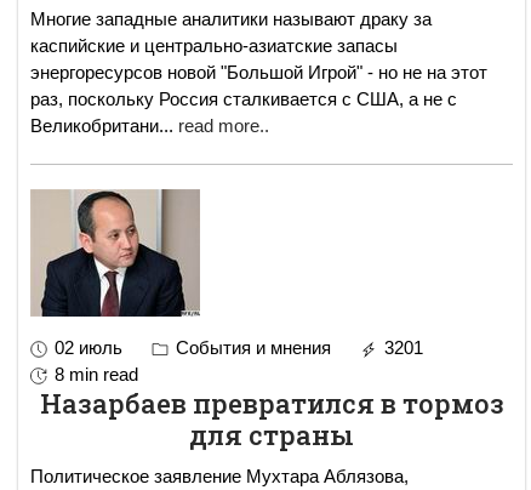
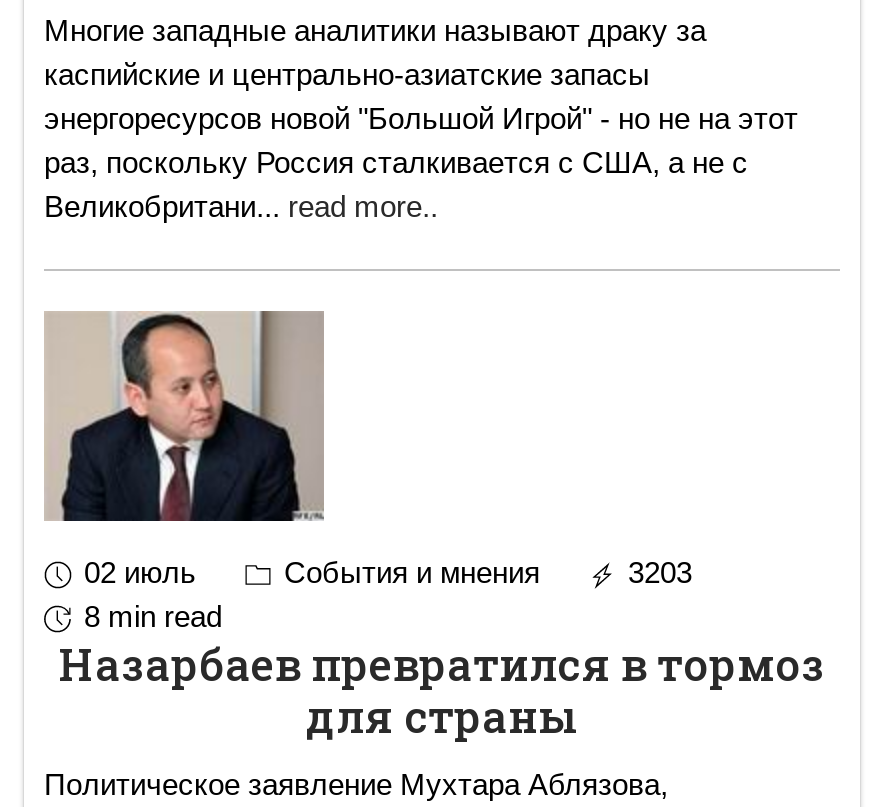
[379,337,423,358] 3201 -> [620,555,692,589] 3203

